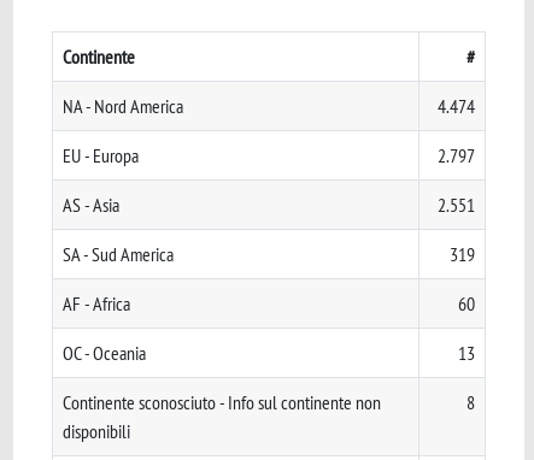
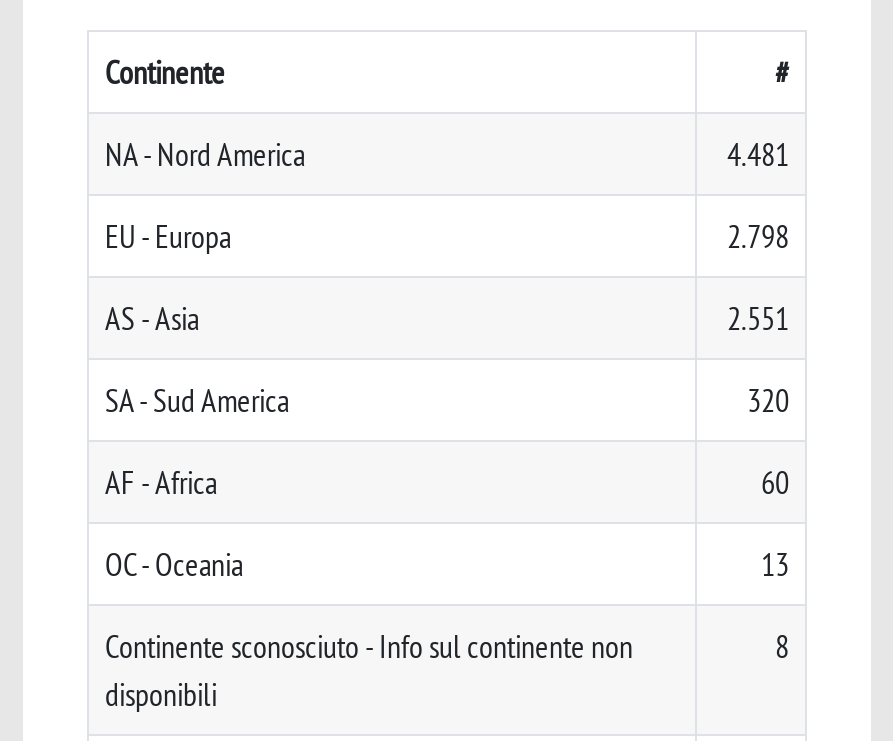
[438,94,475,118] 4.474 -> [727,134,789,174] 4.481
[438,143,475,167] 2.797 -> [727,216,789,256] 2.798
[450,242,475,266] 319 -> [747,380,789,420] 320

